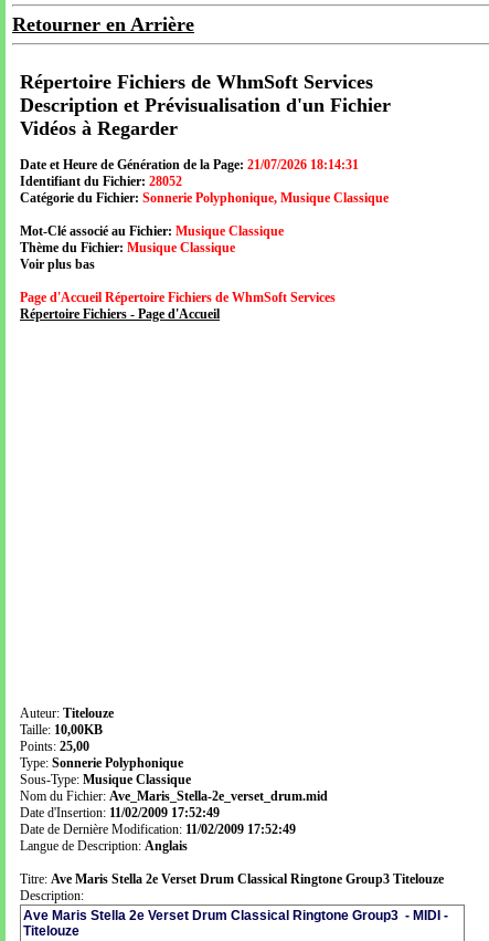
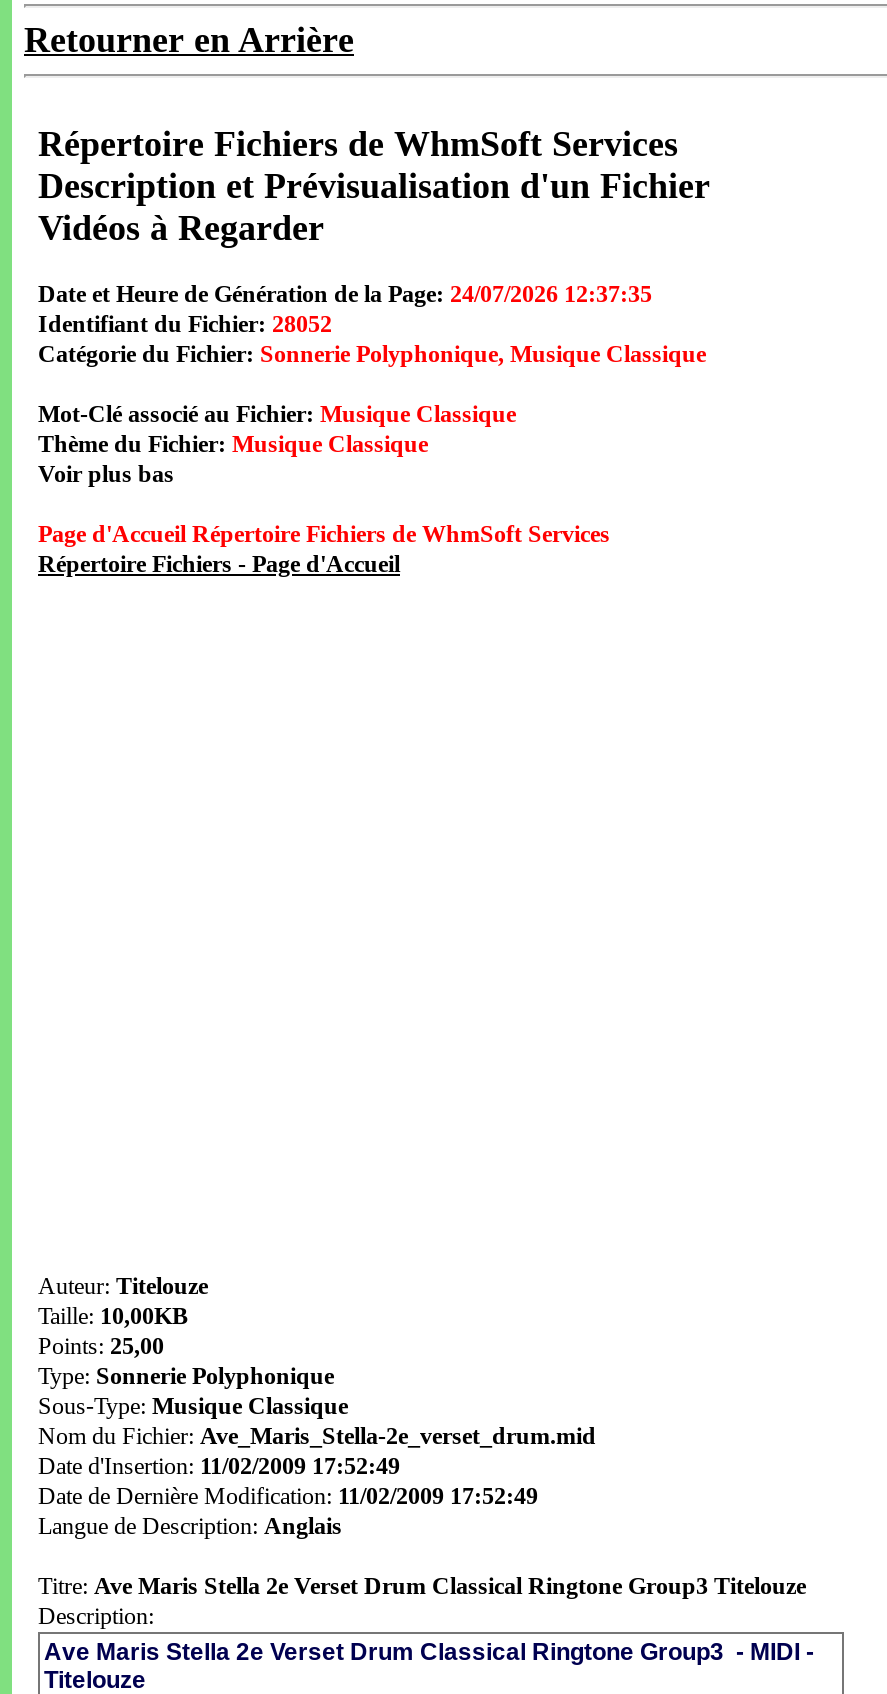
[20,157,359,172] Date et Heure de Génération de la Page: 21/07/2026 18:14:31 -> [38,280,652,308] Date et Heure de Génération de la Page: 24/07/2026 12:37:35

